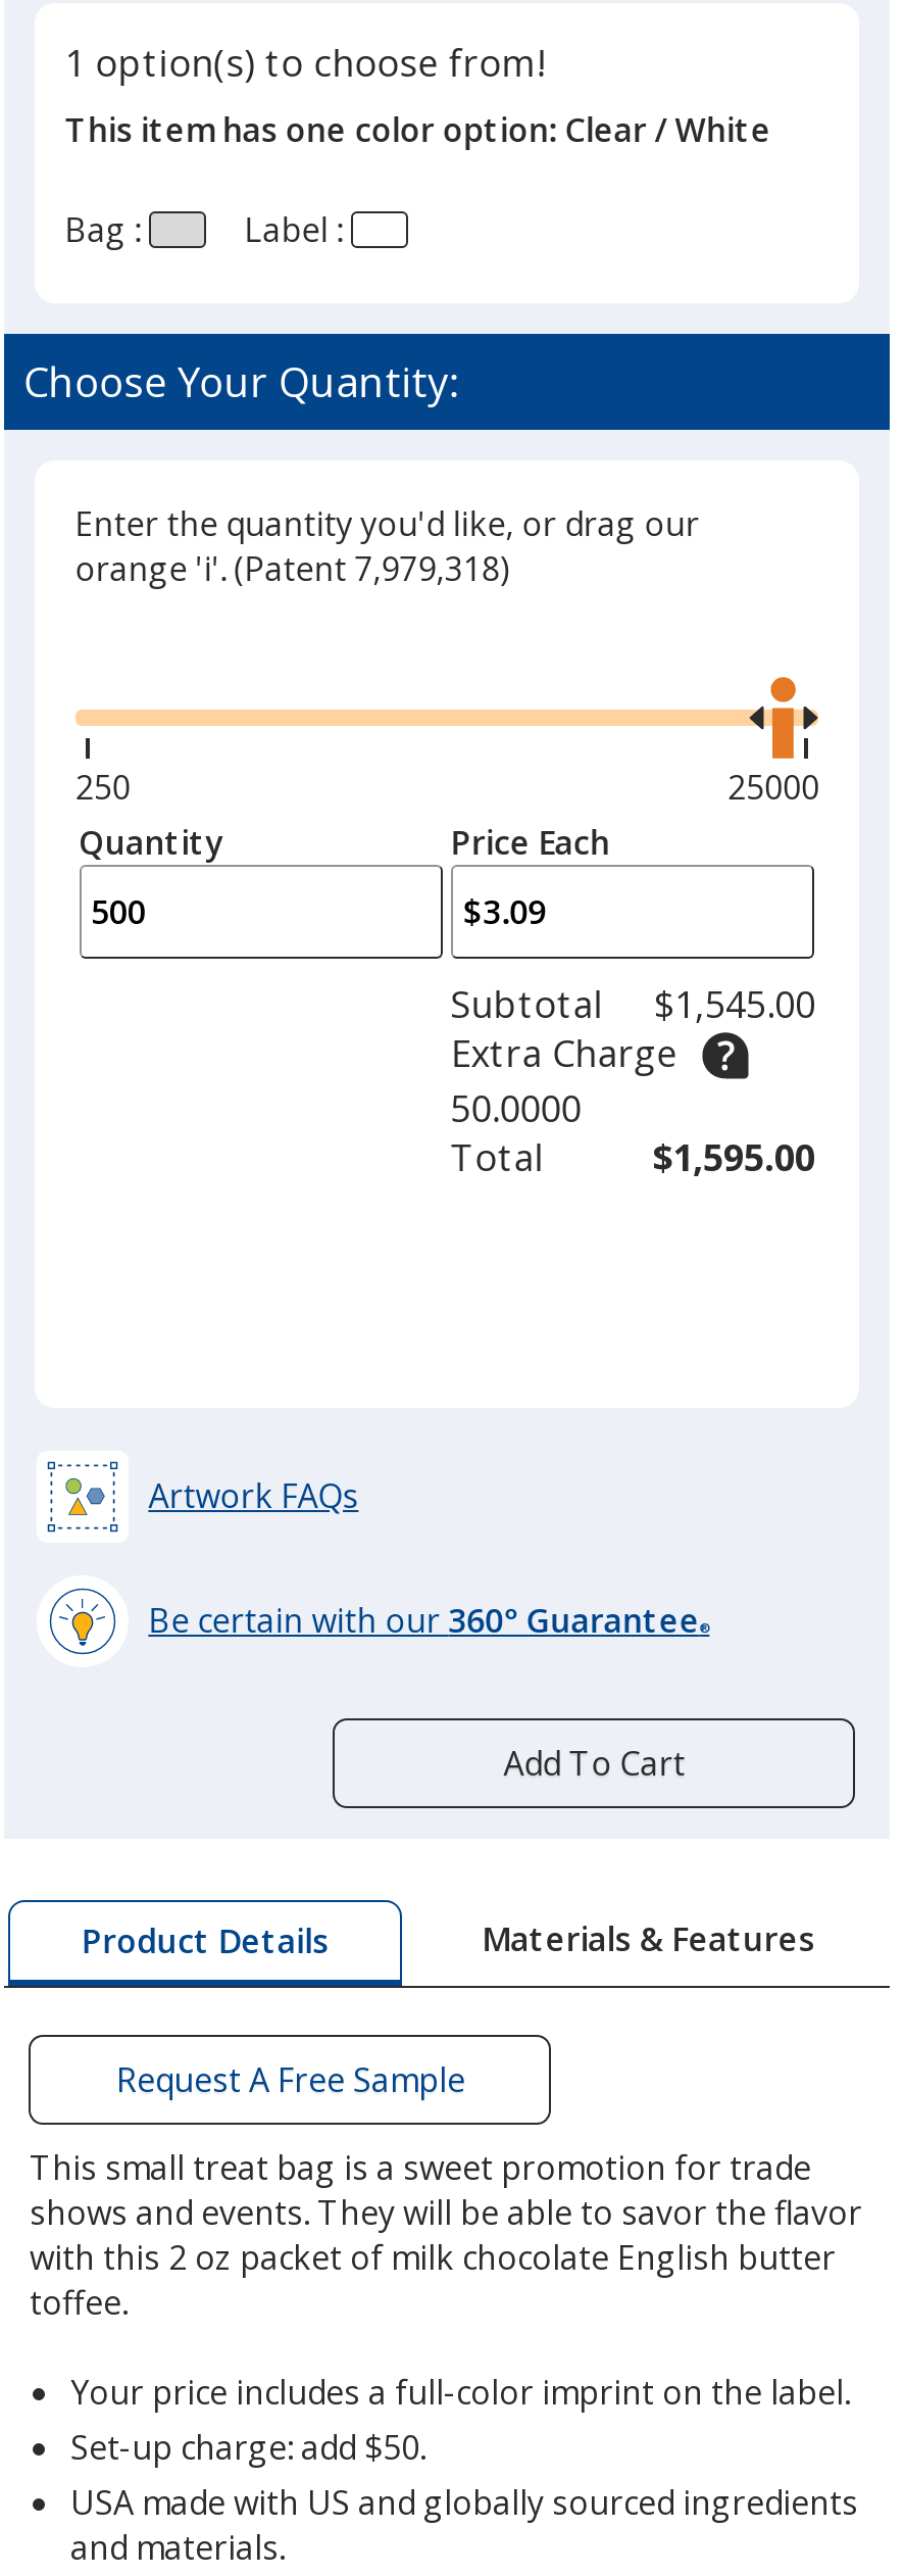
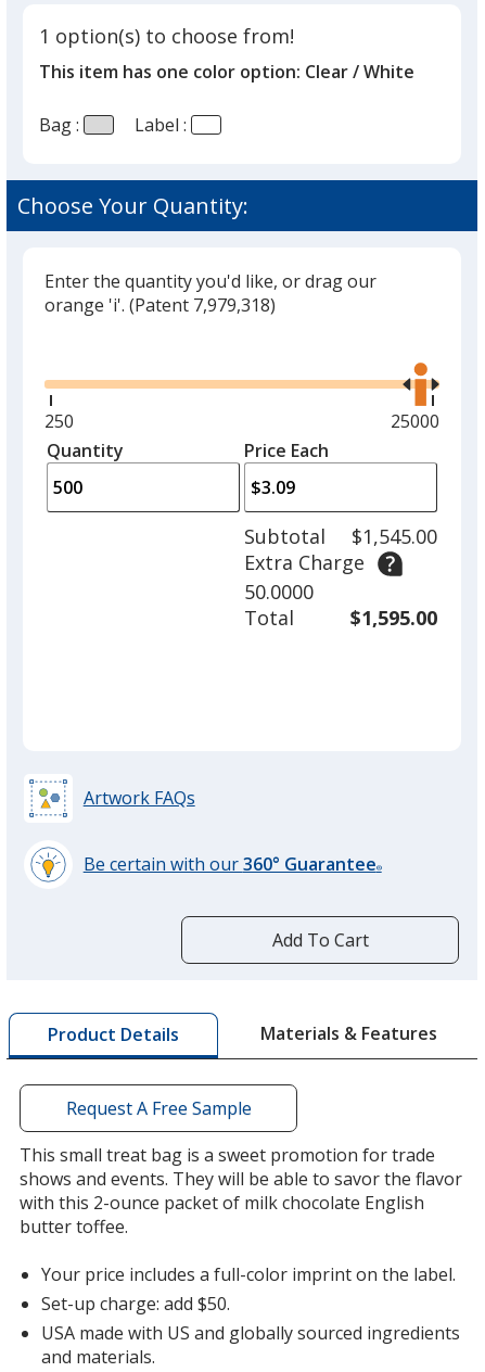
[30,2234,836,2324] with this 2 oz packet of milk chocolate English butter | toffee. -> [20,1190,425,1238] with this 2-ounce packet of milk chocolate English | butter toffee.

